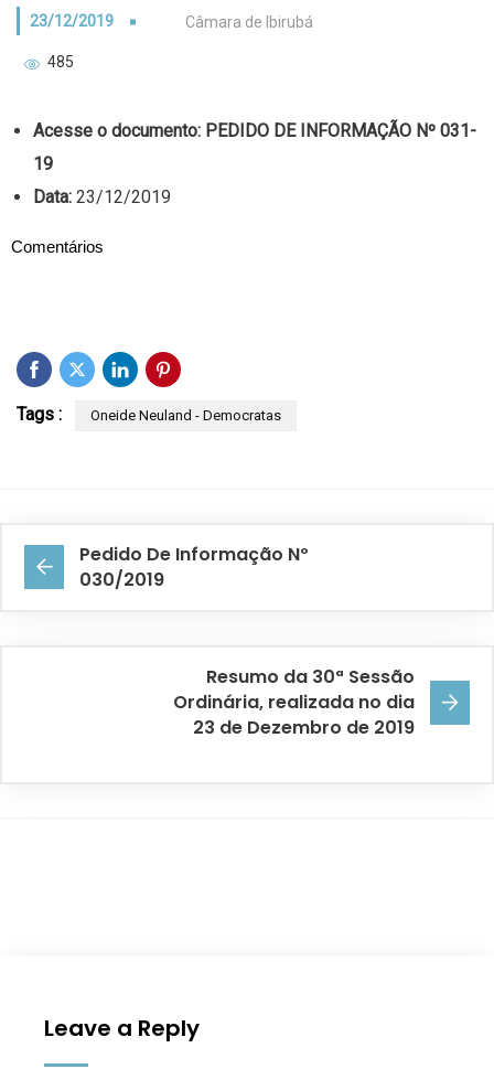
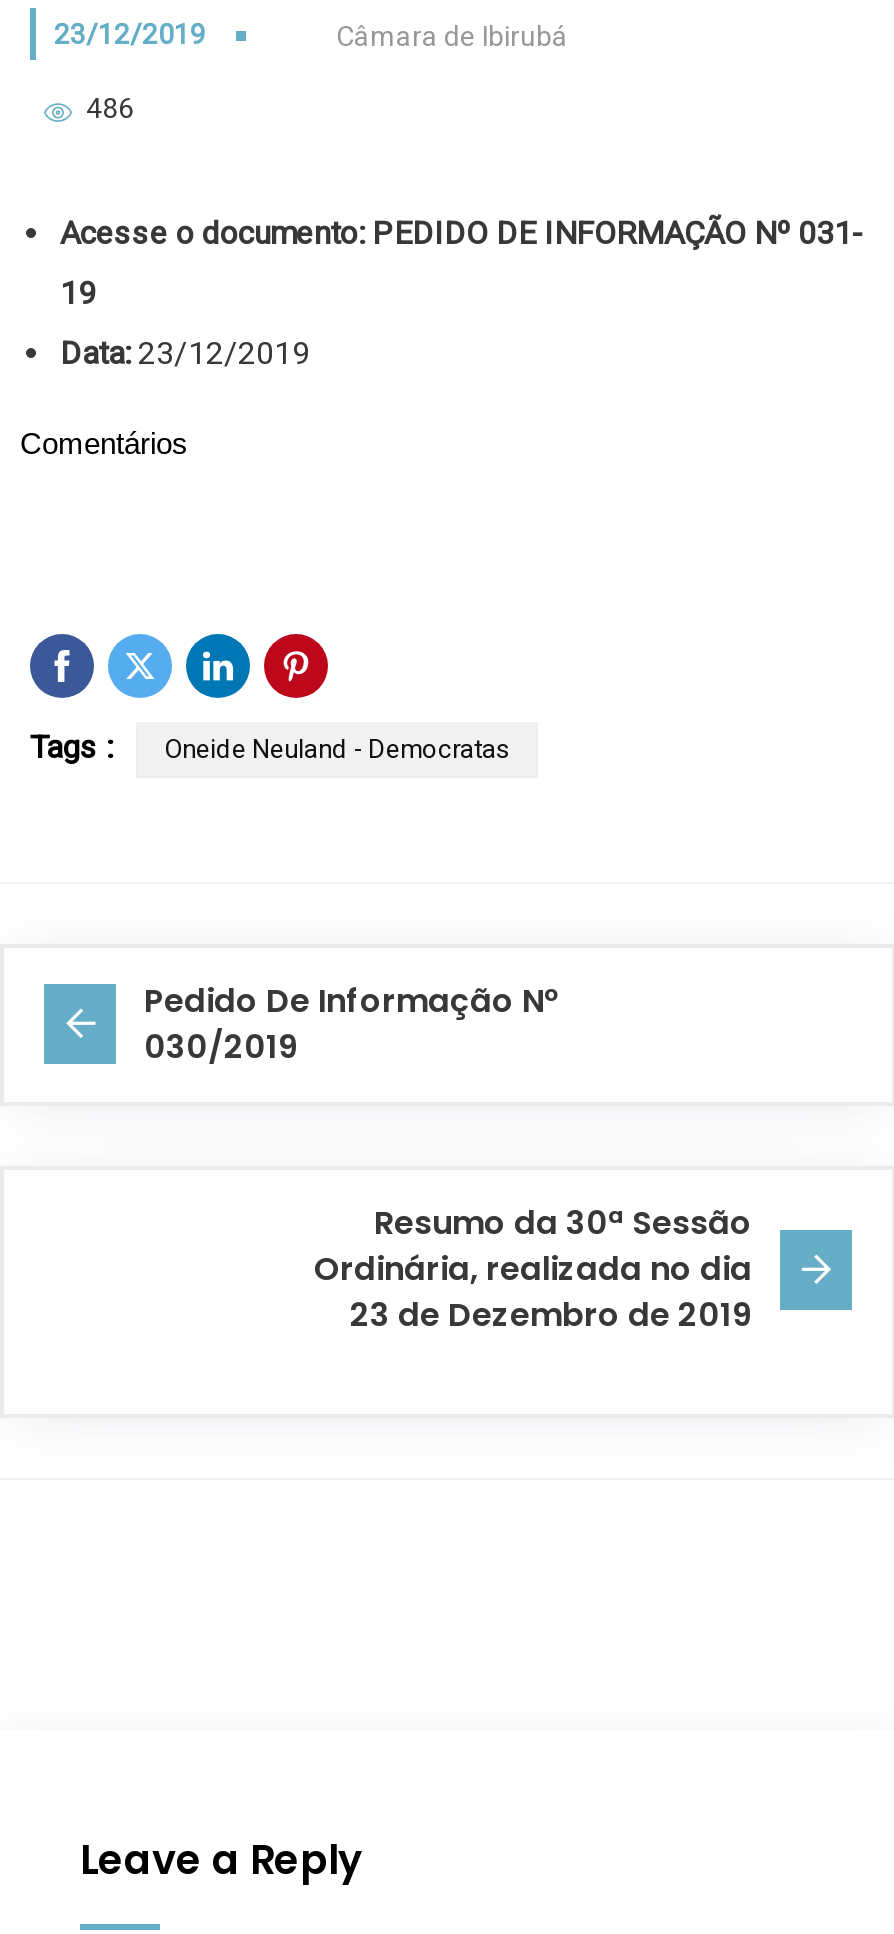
[47,53,74,71] 485 -> [86,93,134,125] 486

